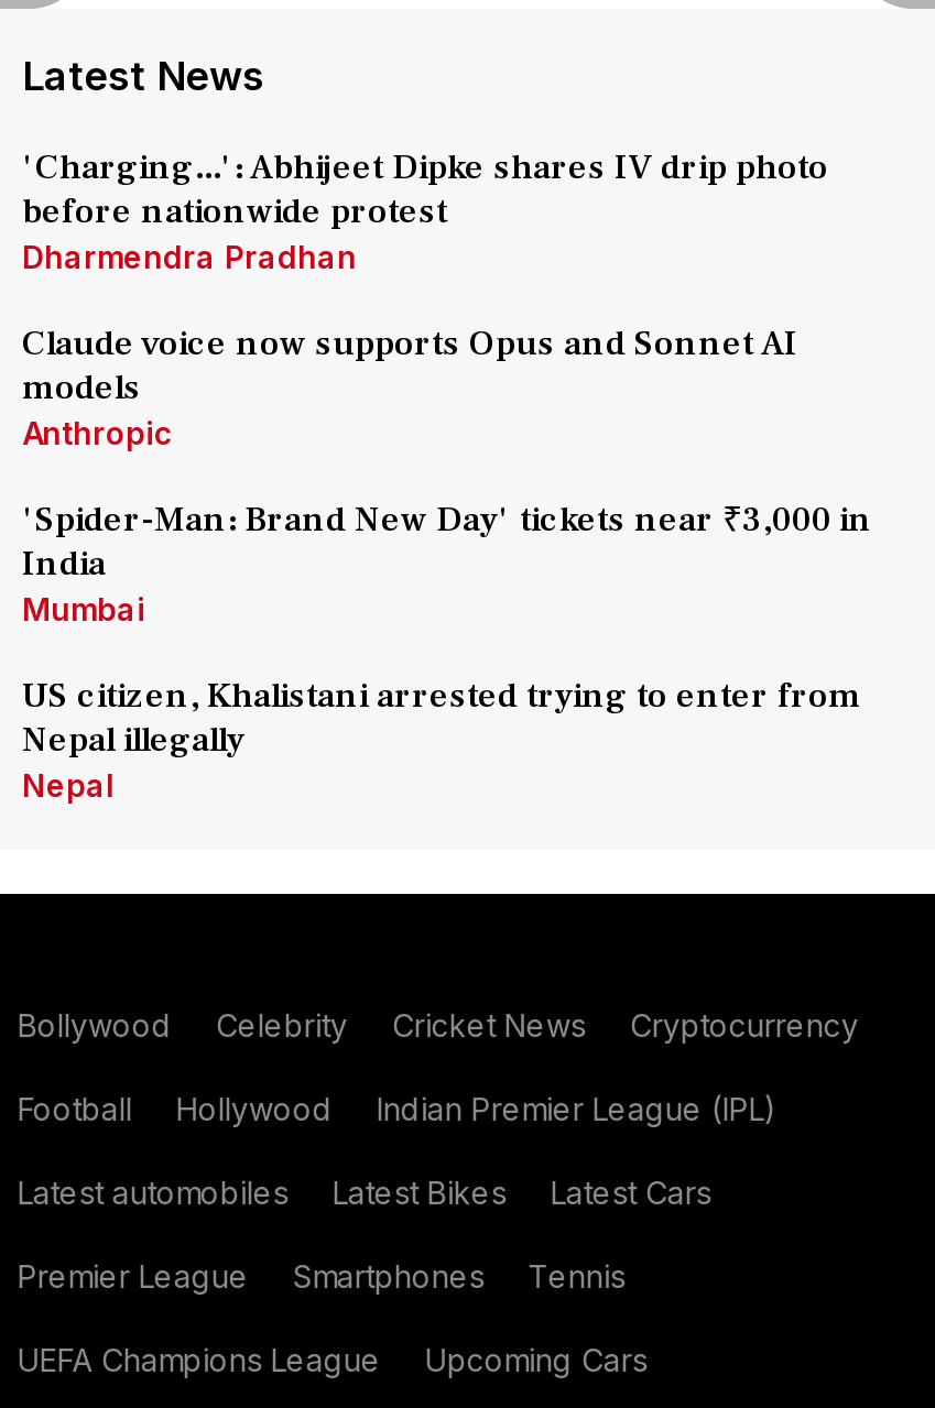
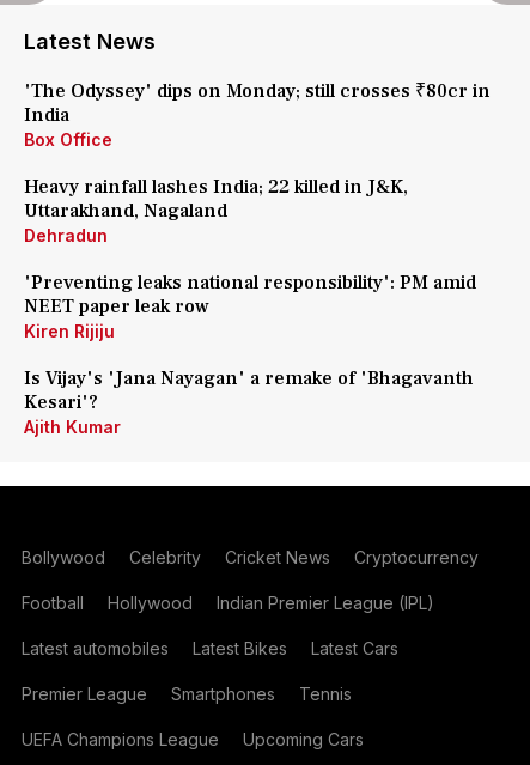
[22,145,872,542] 'Charging...': Abhijeet Dipke shares IV drip photo | before nationwide protest | Dharmendra Pradhan | Claude voice now supports Opus and Sonnet AI | models | Anthropic | 'Spider-Man: Brand New Day' tickets near ₹3,000 in -> [24,79,491,103] 'The Odyssey' dips on Monday; still crosses ₹80cr in
moved [22,542,106,586] -> [24,103,69,127]: India
[22,590,861,804] Mumbai | US citizen, Khalistani arrested trying to enter from | Nepal illegally | Nepal -> [24,129,476,437] Box Office | Heavy rainfall lashes India; 22 killed in J&K, | Uttarakhand, Nagaland | Dehradun | 'Preventing leaks national responsibility': PM amid | NEET paper leak row | Kiren Rijiju | Is Vijay's 'Jana Nayagan' a remake of 'Bhagavanth | Kesari'? | Ajith Kumar

